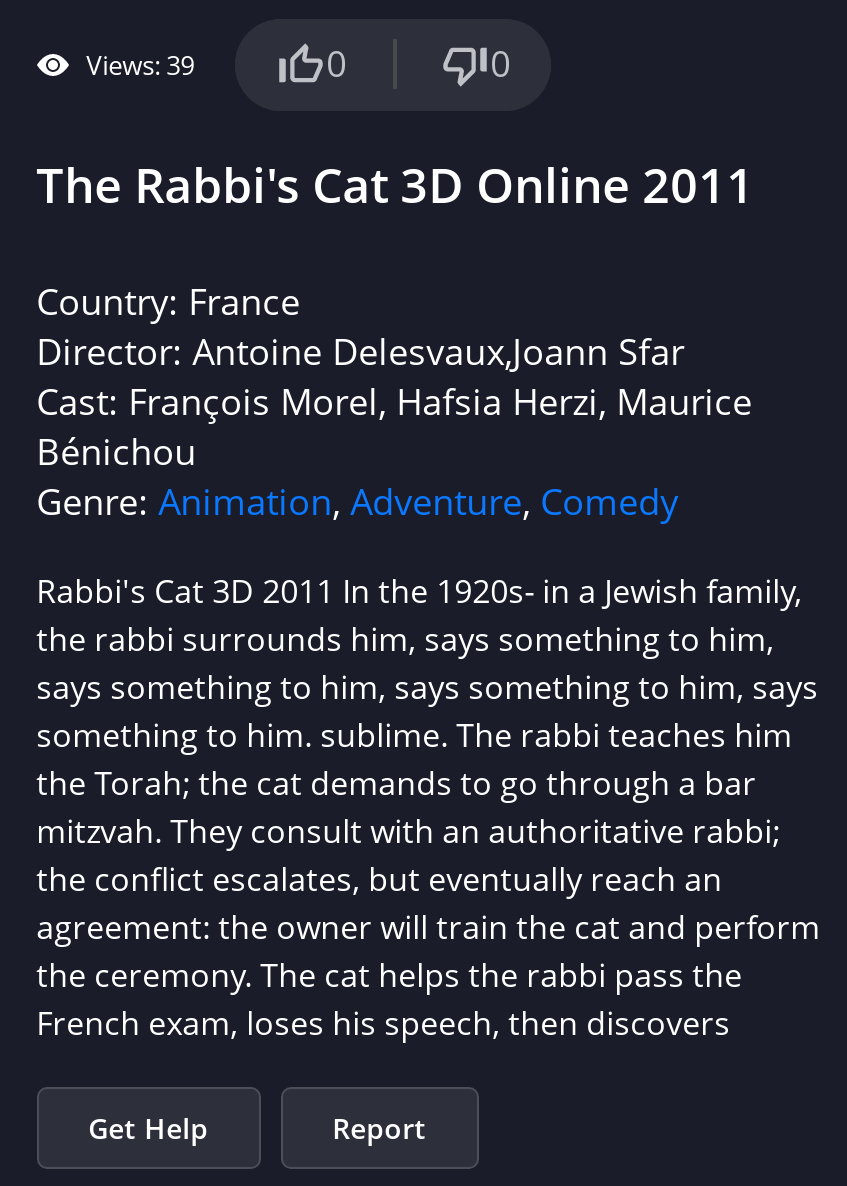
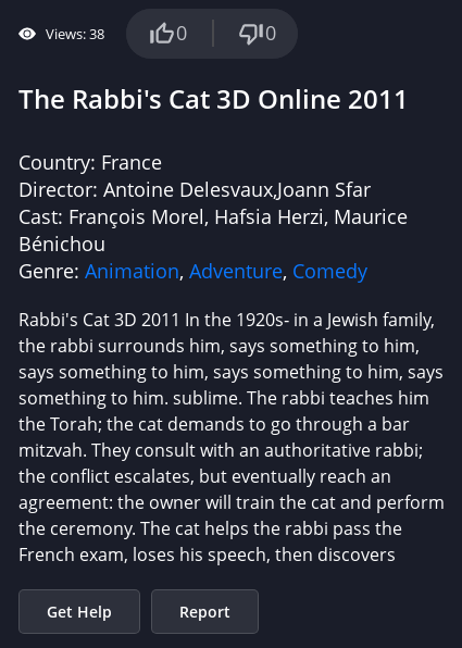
[86,46,194,82] Views: 39 -> [45,24,104,43] Views: 38

